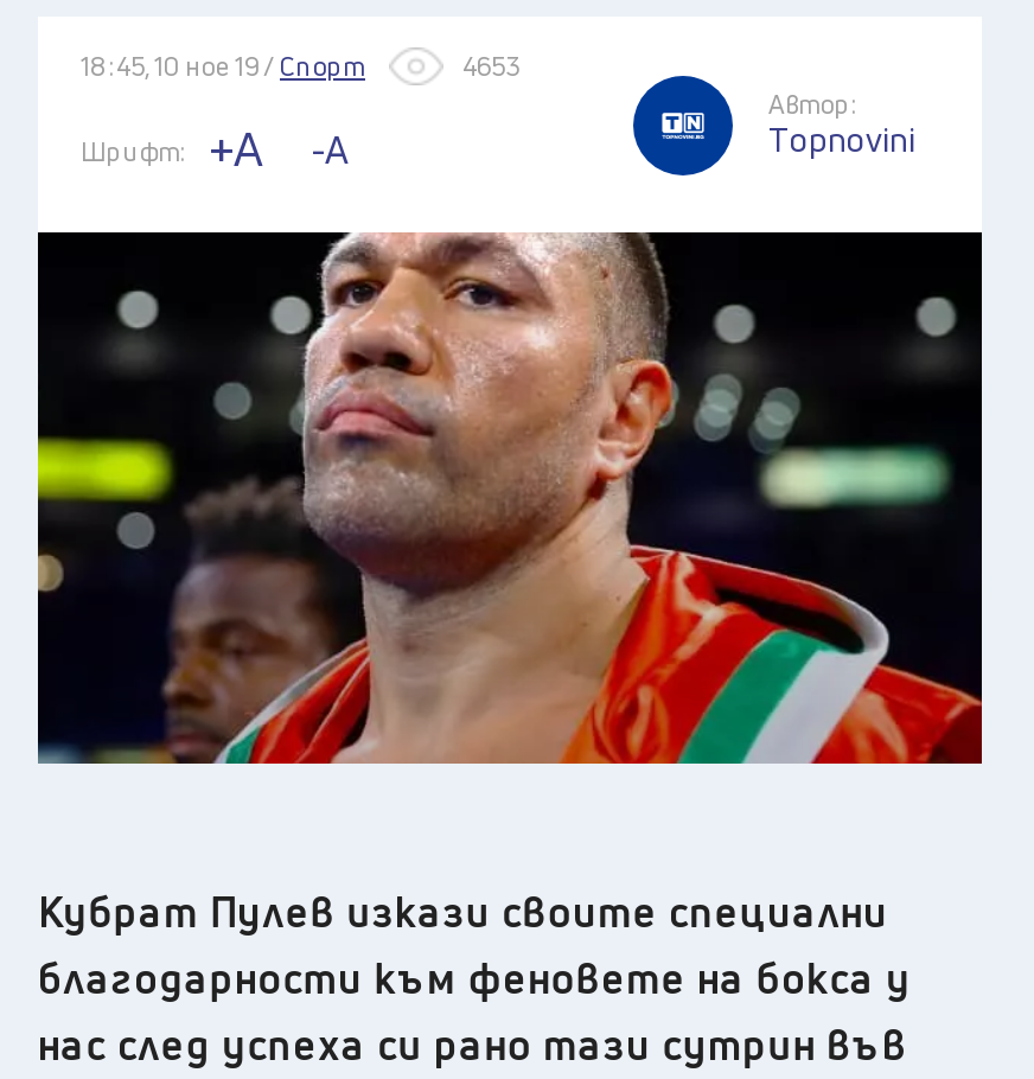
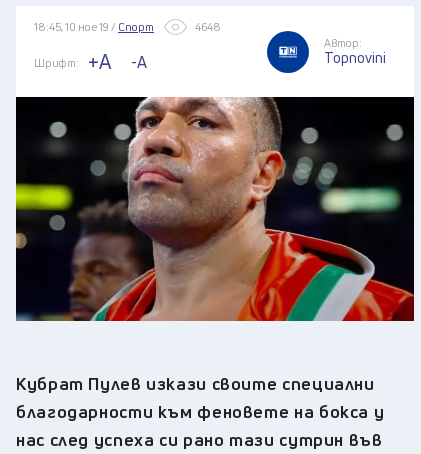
[462,47,519,83] 4653 -> [195,19,221,34] 4648

